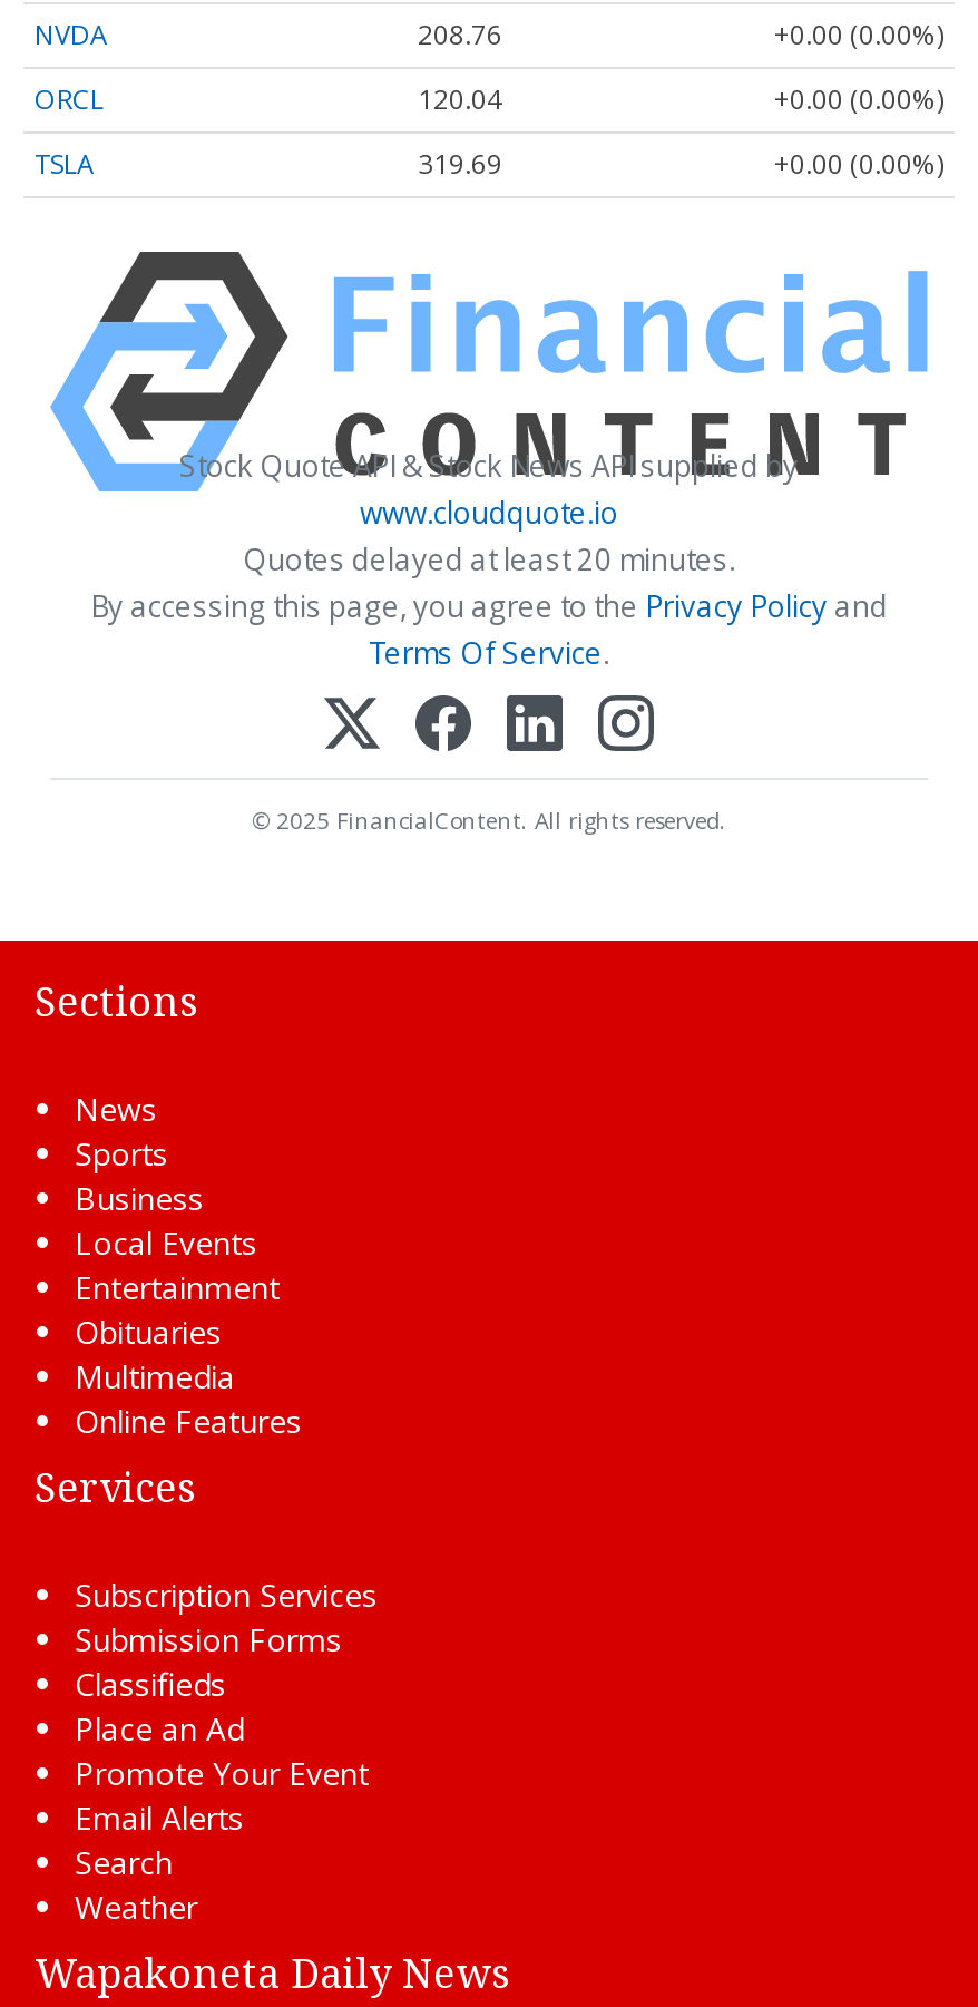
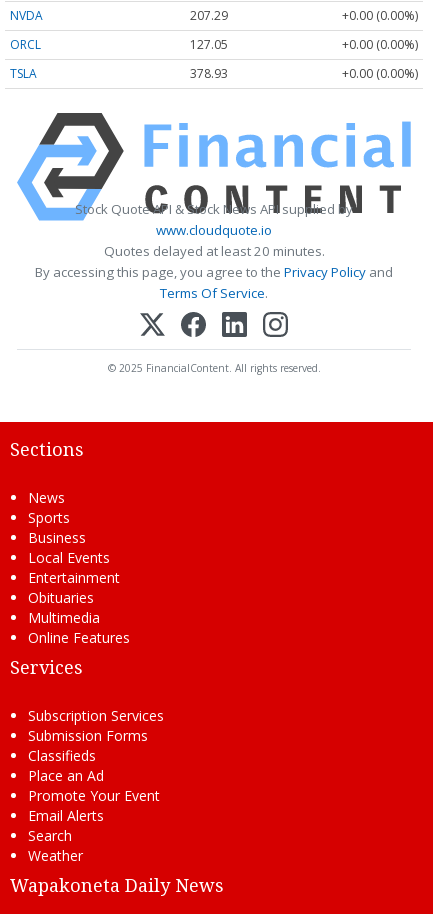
[418,14,502,52] 208.76 -> [190,6,228,23] 207.29
[418,79,502,117] 120.04 -> [190,35,228,52] 127.05
[418,144,502,182] 319.69 -> [190,64,228,81] 378.93

